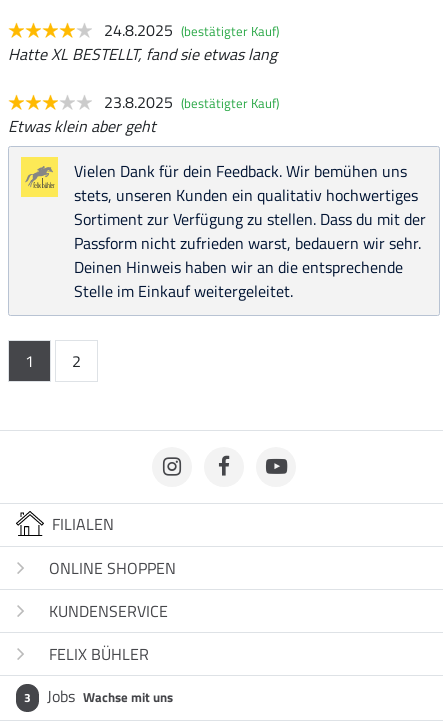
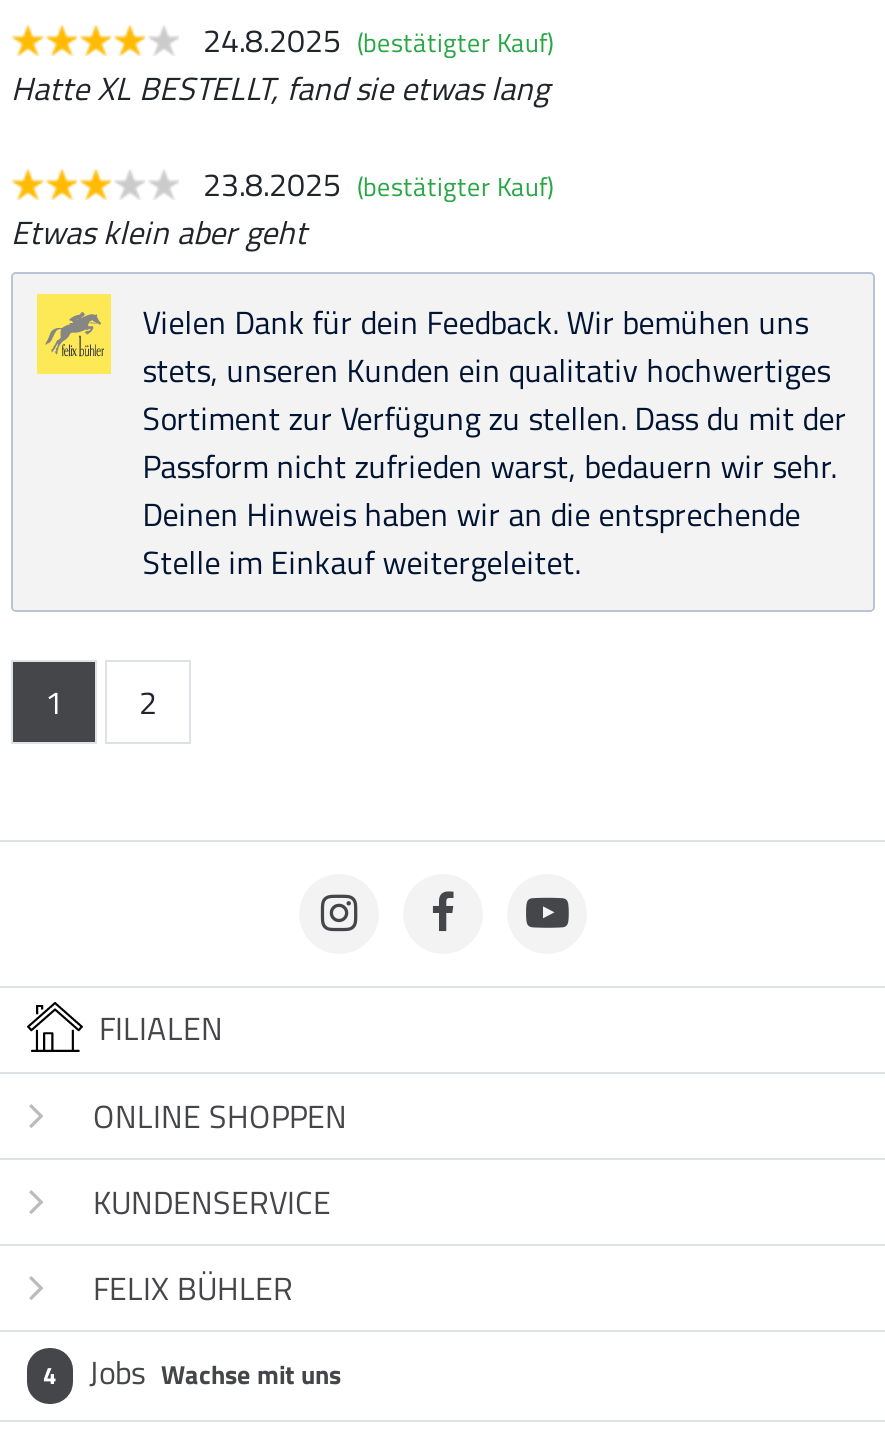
[24,684,173,708] 3 Jobs Wachse mit uns -> [43,1348,341,1396] 4 Jobs Wachse mit uns

